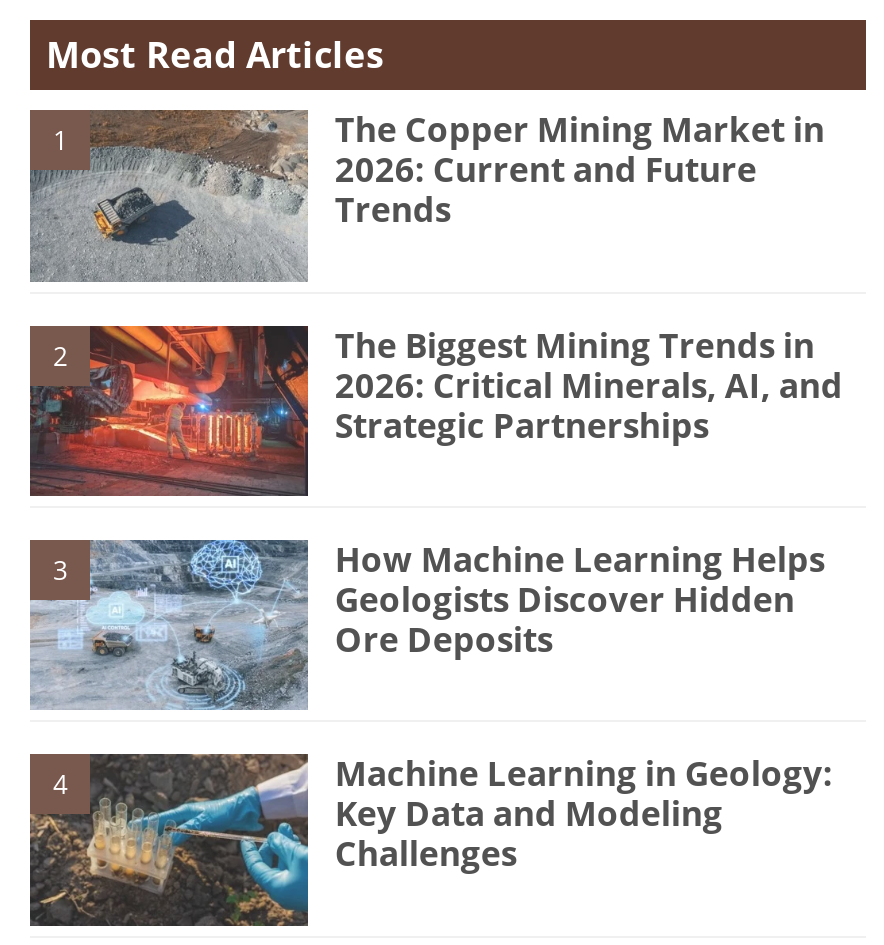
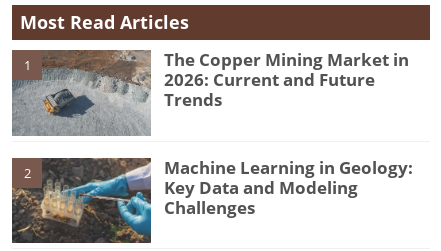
[30,321,843,802] [image] | The Biggest Mining Trends in | 2026: Critical Minerals, AI, and | Strategic Partnerships | 3 | How Machine Learning Helps | Geologists Discover Hidden | Ore Deposits | 4 -> none
[30,538,306,710] [image] -> none

